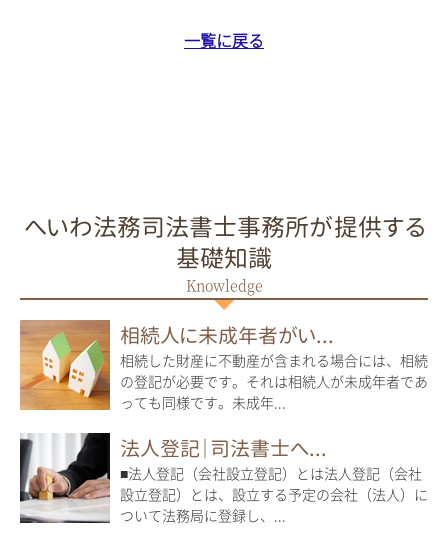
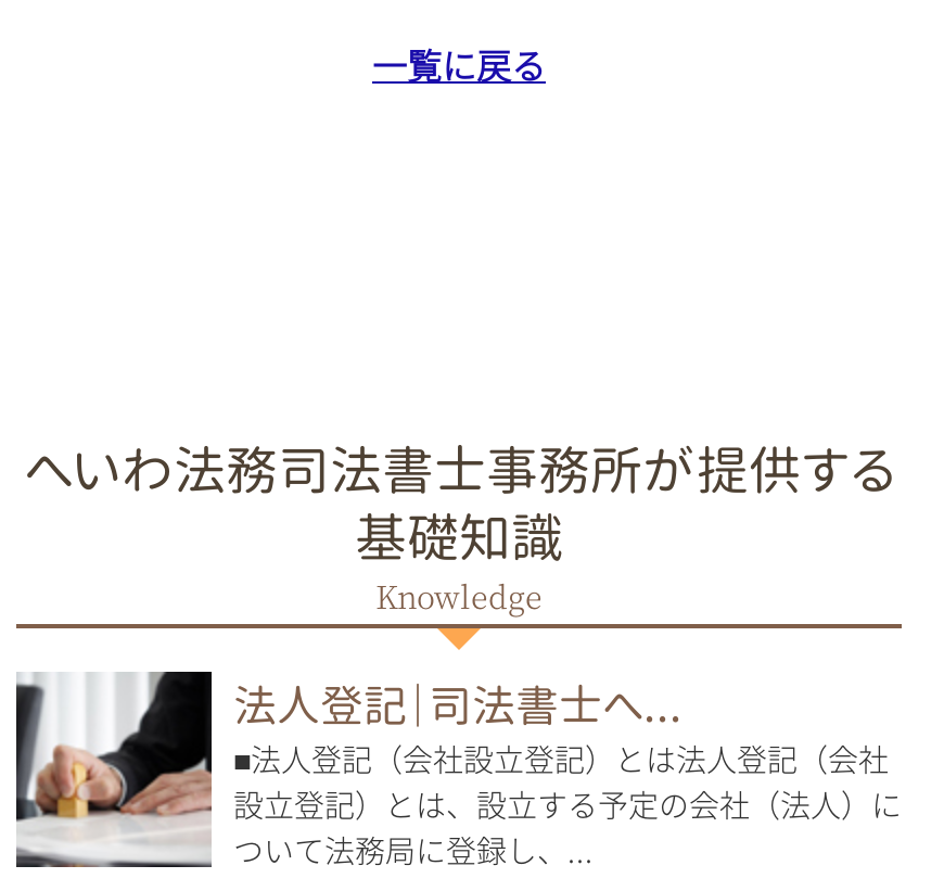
[19,319,428,412] [image] | 相続人に未成年者がい... | 相続した財産に不動産が含まれる場合には、相続 | の登記が必要です。それは相続人が未成年者であ | っても同様です。未成年... -> none

